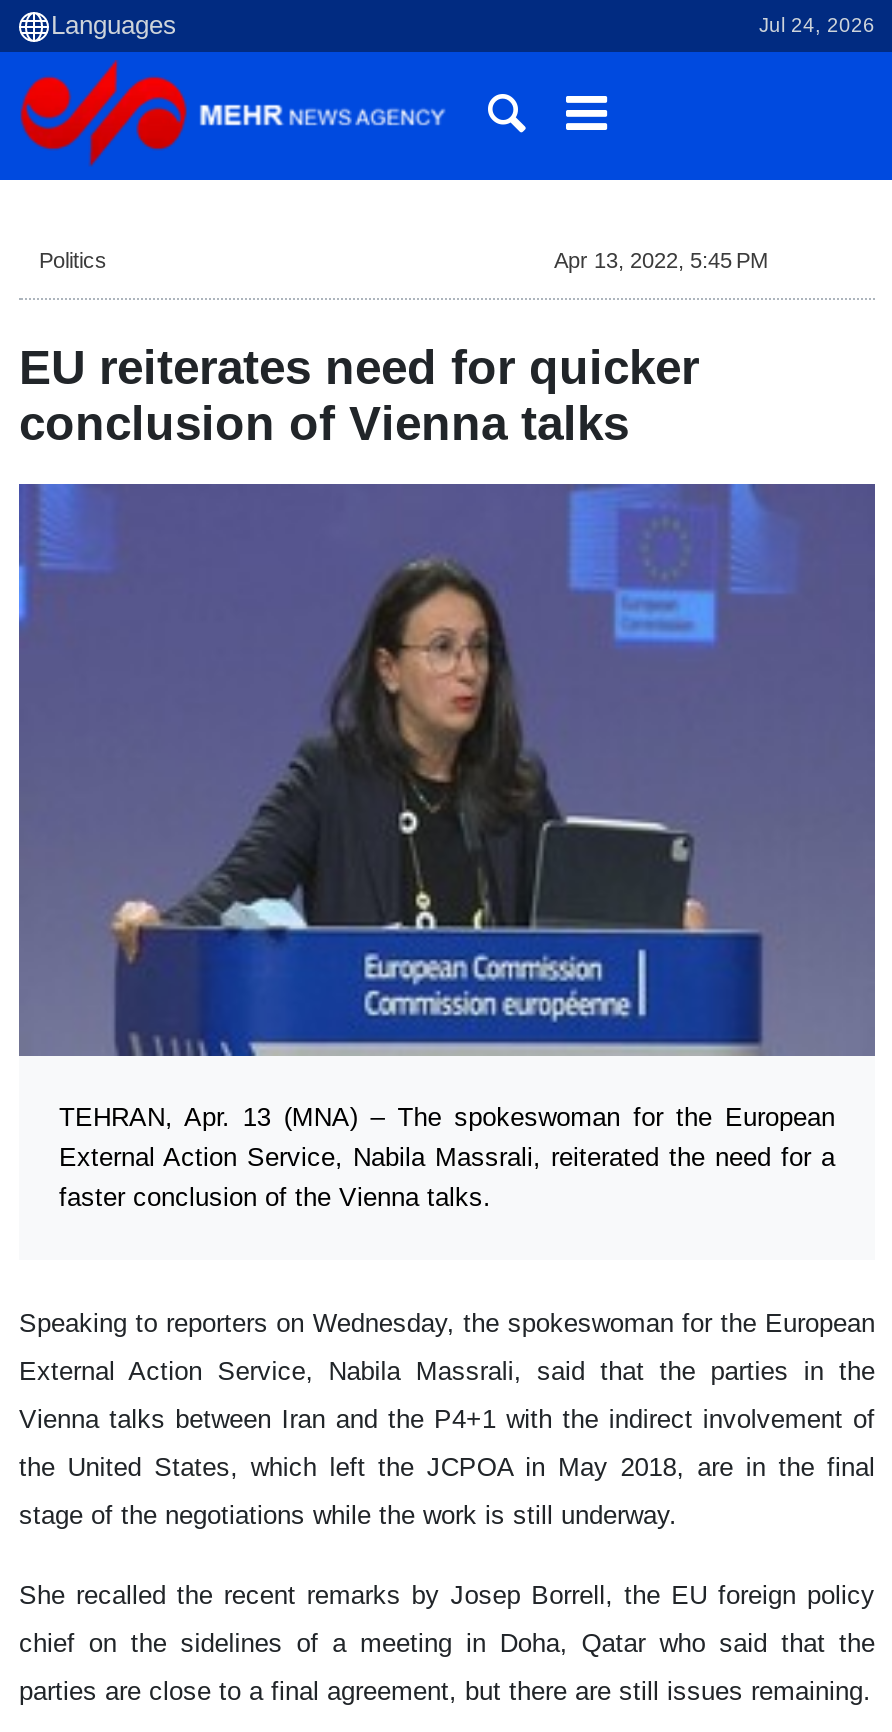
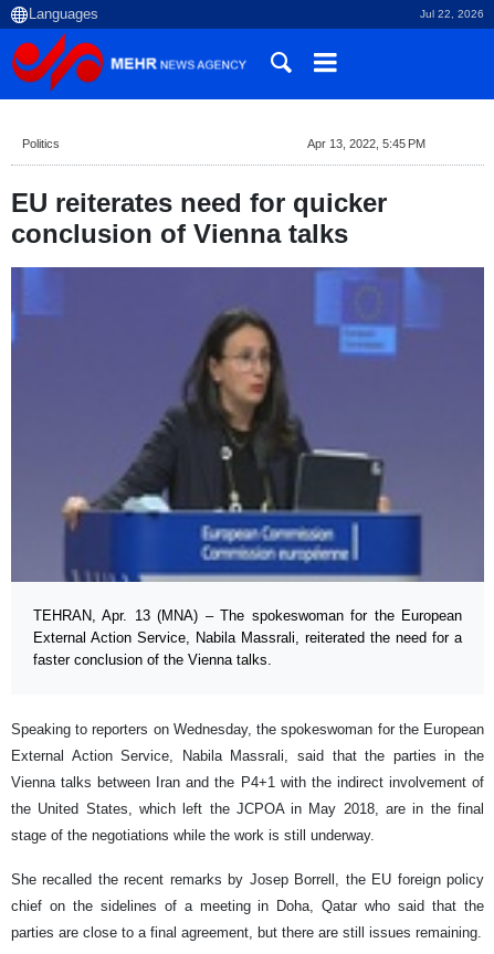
[759,14,875,36] Jul 24, 2026 -> [420,8,484,20] Jul 22, 2026

